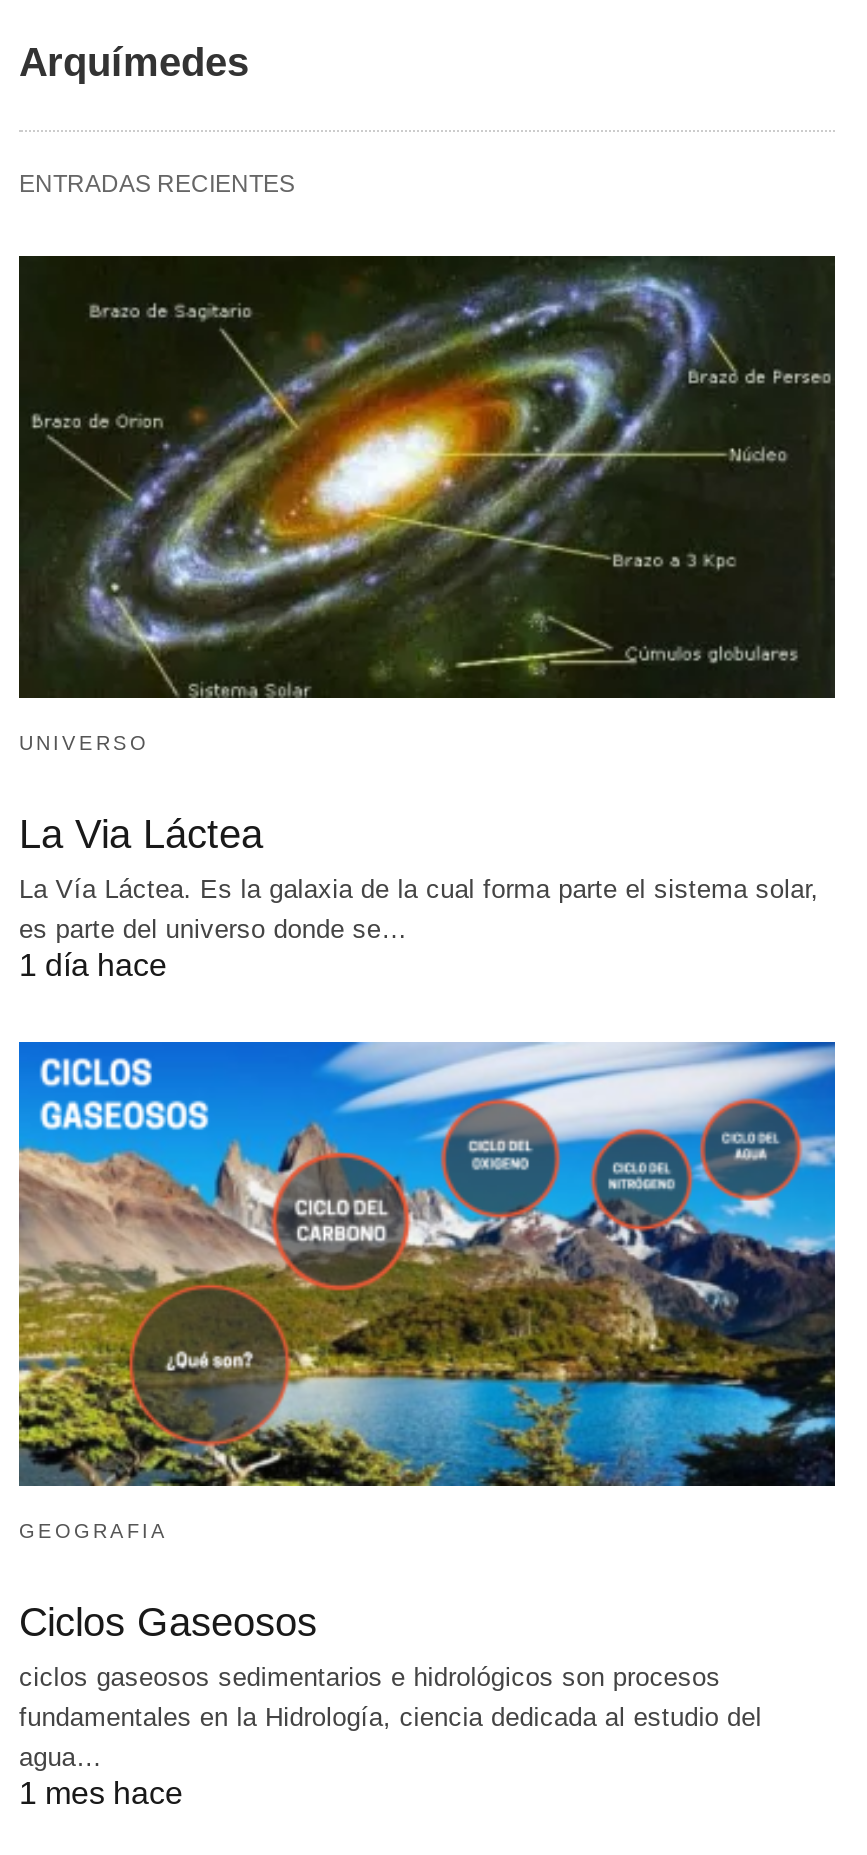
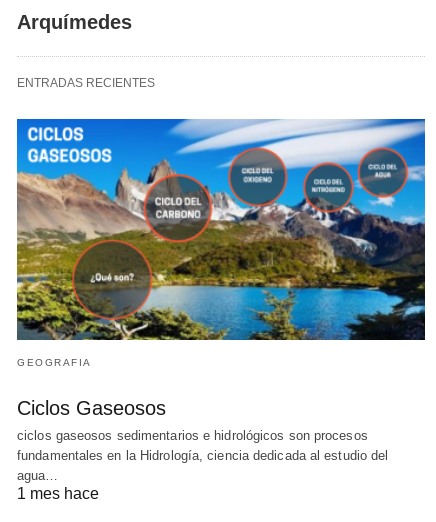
[17,254,837,983] [image] | UNIVERSO | La Via Láctea | La Vía Láctea. Es la galaxia de la cual forma parte el sistema solar, | es parte del universo donde se… | 1 día hace -> none

